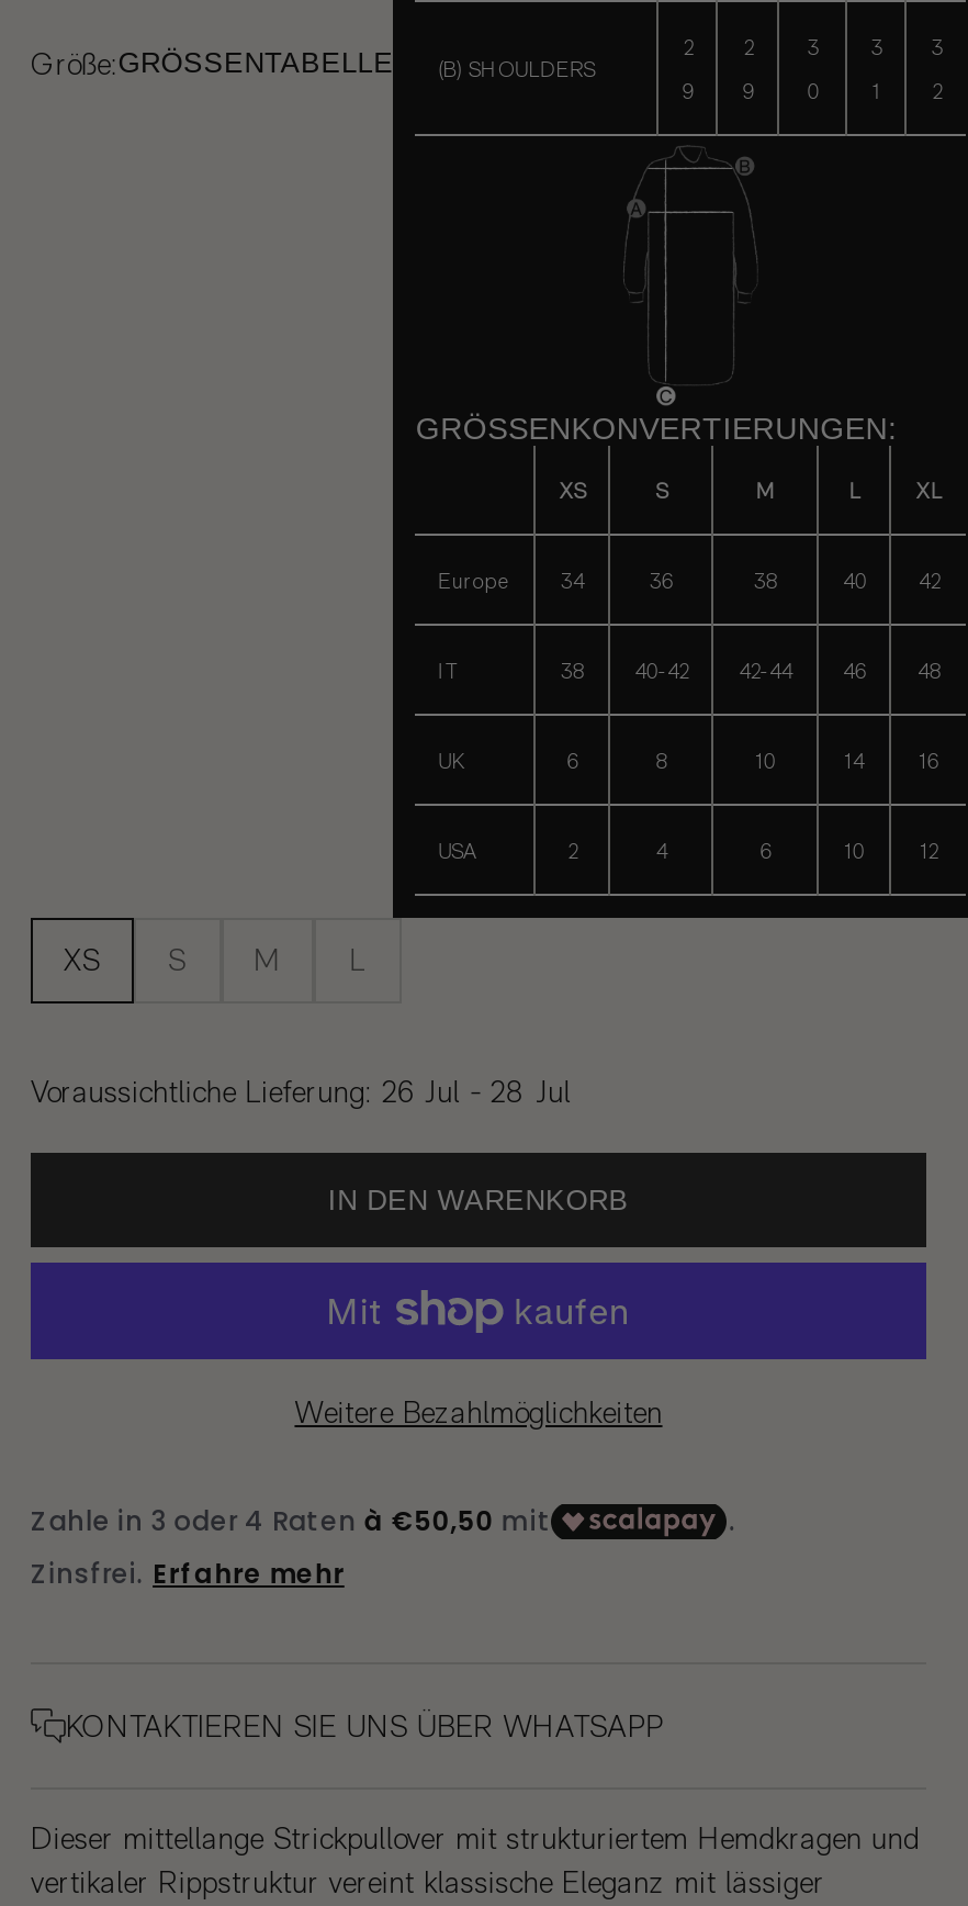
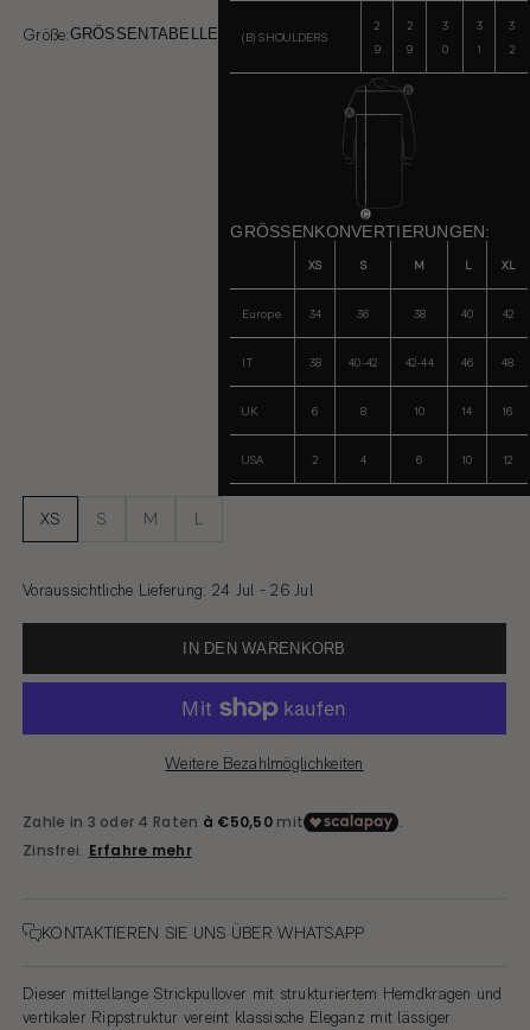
[31,1073,571,1108] Voraussichtliche Lieferung: 26 Jul - 28 Jul -> [23,580,313,599] Voraussichtliche Lieferung: 24 Jul - 26 Jul

